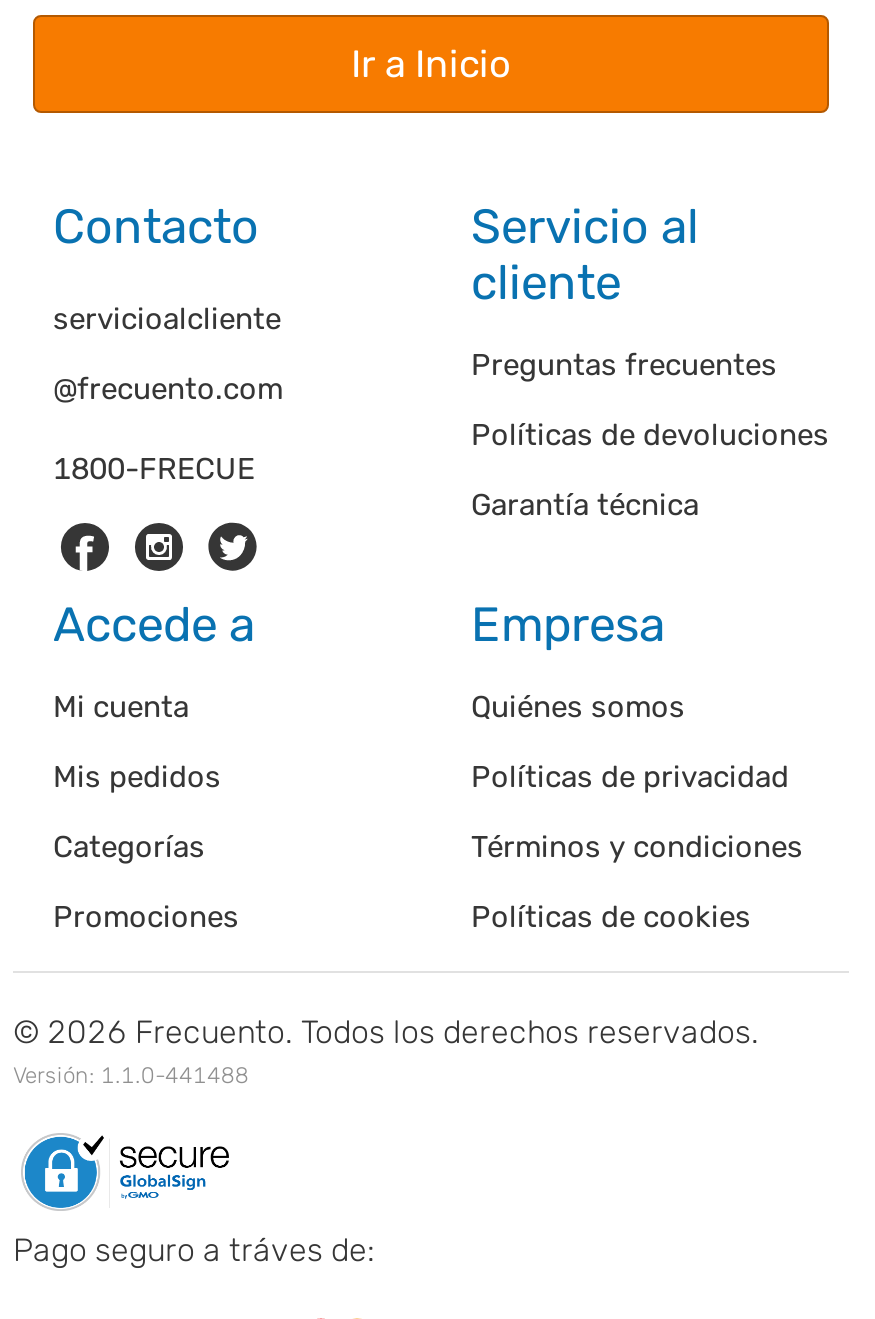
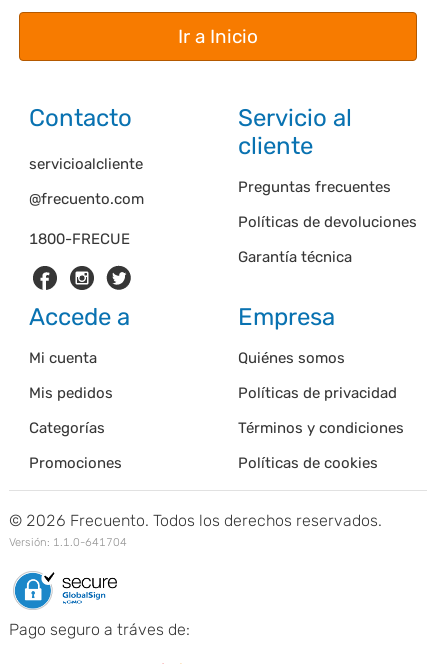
[13,1062,249,1088] Versión: 1.1.0-441488 -> [9,536,127,549] Versión: 1.1.0-641704

